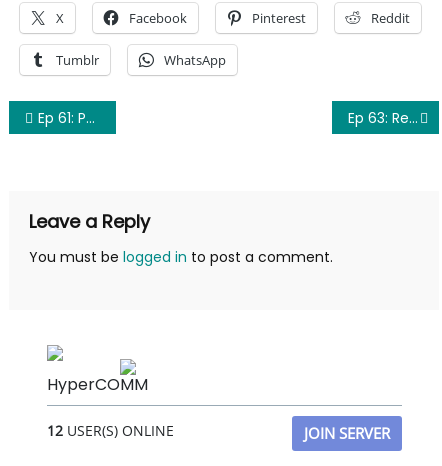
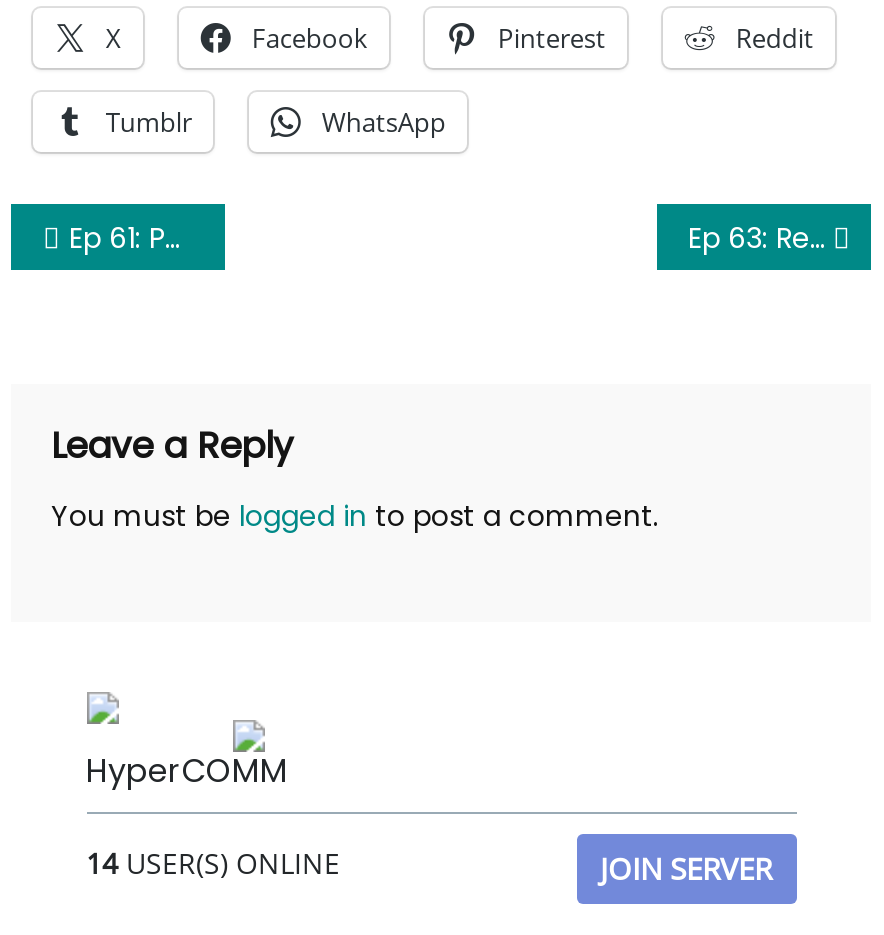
[46,421,173,440] 12 USER(S) ONLINE -> [86,845,340,883] 14 USER(S) ONLINE

